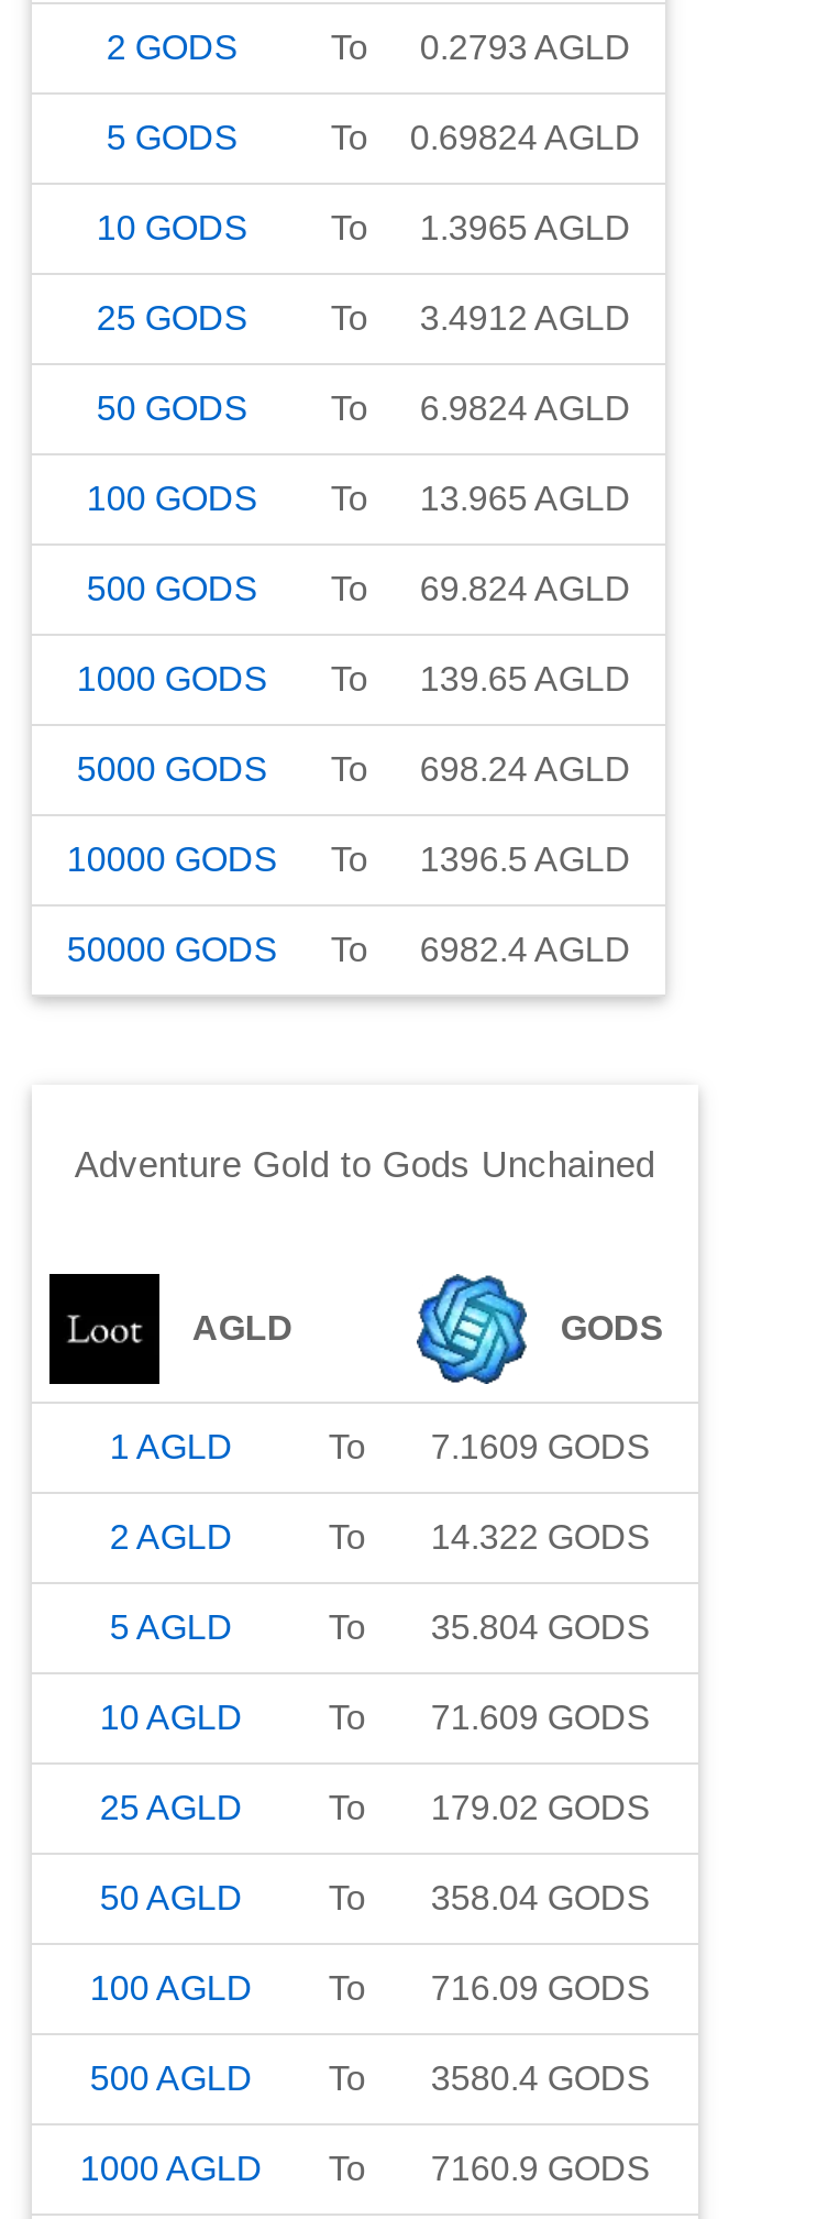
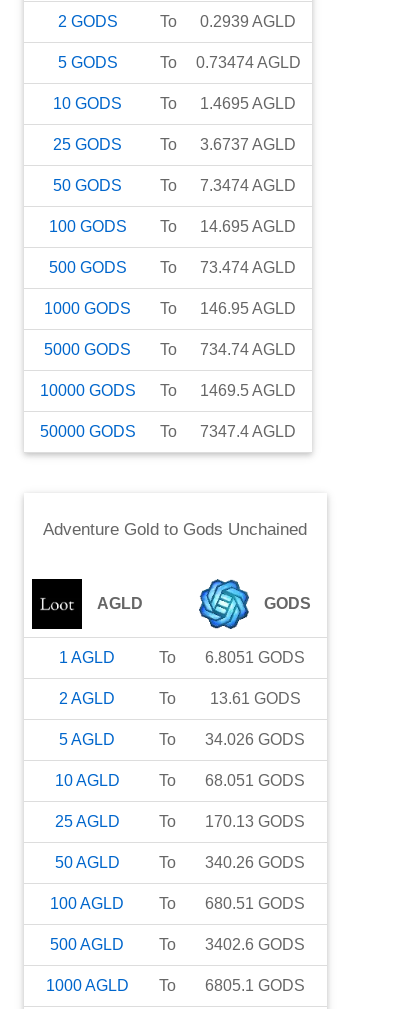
[331,28,631,66] To 0.2793 AGLD -> [160,13,296,30] To 0.2939 AGLD
[331,119,641,156] To 0.69824 AGLD -> [160,54,301,71] To 0.73474 AGLD
[331,209,631,246] To 1.3965 AGLD -> [160,95,296,112] To 1.4695 AGLD
[331,299,631,336] To 3.4912 AGLD -> [160,136,296,153] To 3.6737 AGLD
[331,389,631,427] To 6.9824 AGLD -> [160,177,296,194] To 7.3474 AGLD
[87,479,631,517] 100 GODS To 13.965 AGLD -> [49,218,296,235] 100 GODS To 14.695 AGLD
[87,570,631,607] 500 GODS To 69.824 AGLD -> [49,259,296,276] 500 GODS To 73.474 AGLD
[77,660,631,697] 1000 GODS To 139.65 AGLD -> [44,300,296,317] 1000 GODS To 146.95 AGLD
[77,750,631,787] 5000 GODS To 698.24 AGLD -> [44,341,296,358] 5000 GODS To 734.74 AGLD
[67,840,631,878] 10000 GODS To 1396.5 AGLD -> [40,382,296,399] 10000 GODS To 1469.5 AGLD
[67,931,631,968] 50000 GODS To 6982.4 AGLD -> [40,423,296,440] 50000 GODS To 7347.4 AGLD
[329,1428,651,1465] To 7.1609 GODS -> [159,649,305,666] To 6.8051 GODS
[329,1518,651,1555] To 14.322 GODS -> [159,690,301,707] To 13.61 GODS
[329,1608,651,1646] To 35.804 GODS -> [159,731,305,748] To 34.026 GODS
[329,1698,651,1736] To 71.609 GODS -> [159,772,305,789] To 68.051 GODS
[329,1789,651,1826] To 179.02 GODS -> [159,813,305,830] To 170.13 GODS
[329,1879,651,1916] To 358.04 GODS -> [159,854,305,871] To 340.26 GODS
[329,1969,651,2006] To 716.09 GODS -> [159,895,305,912] To 680.51 GODS
[329,2059,651,2097] To 3580.4 GODS -> [159,936,305,953] To 3402.6 GODS
[80,2149,651,2187] 1000 AGLD To 7160.9 GODS -> [46,977,305,994] 1000 AGLD To 6805.1 GODS

